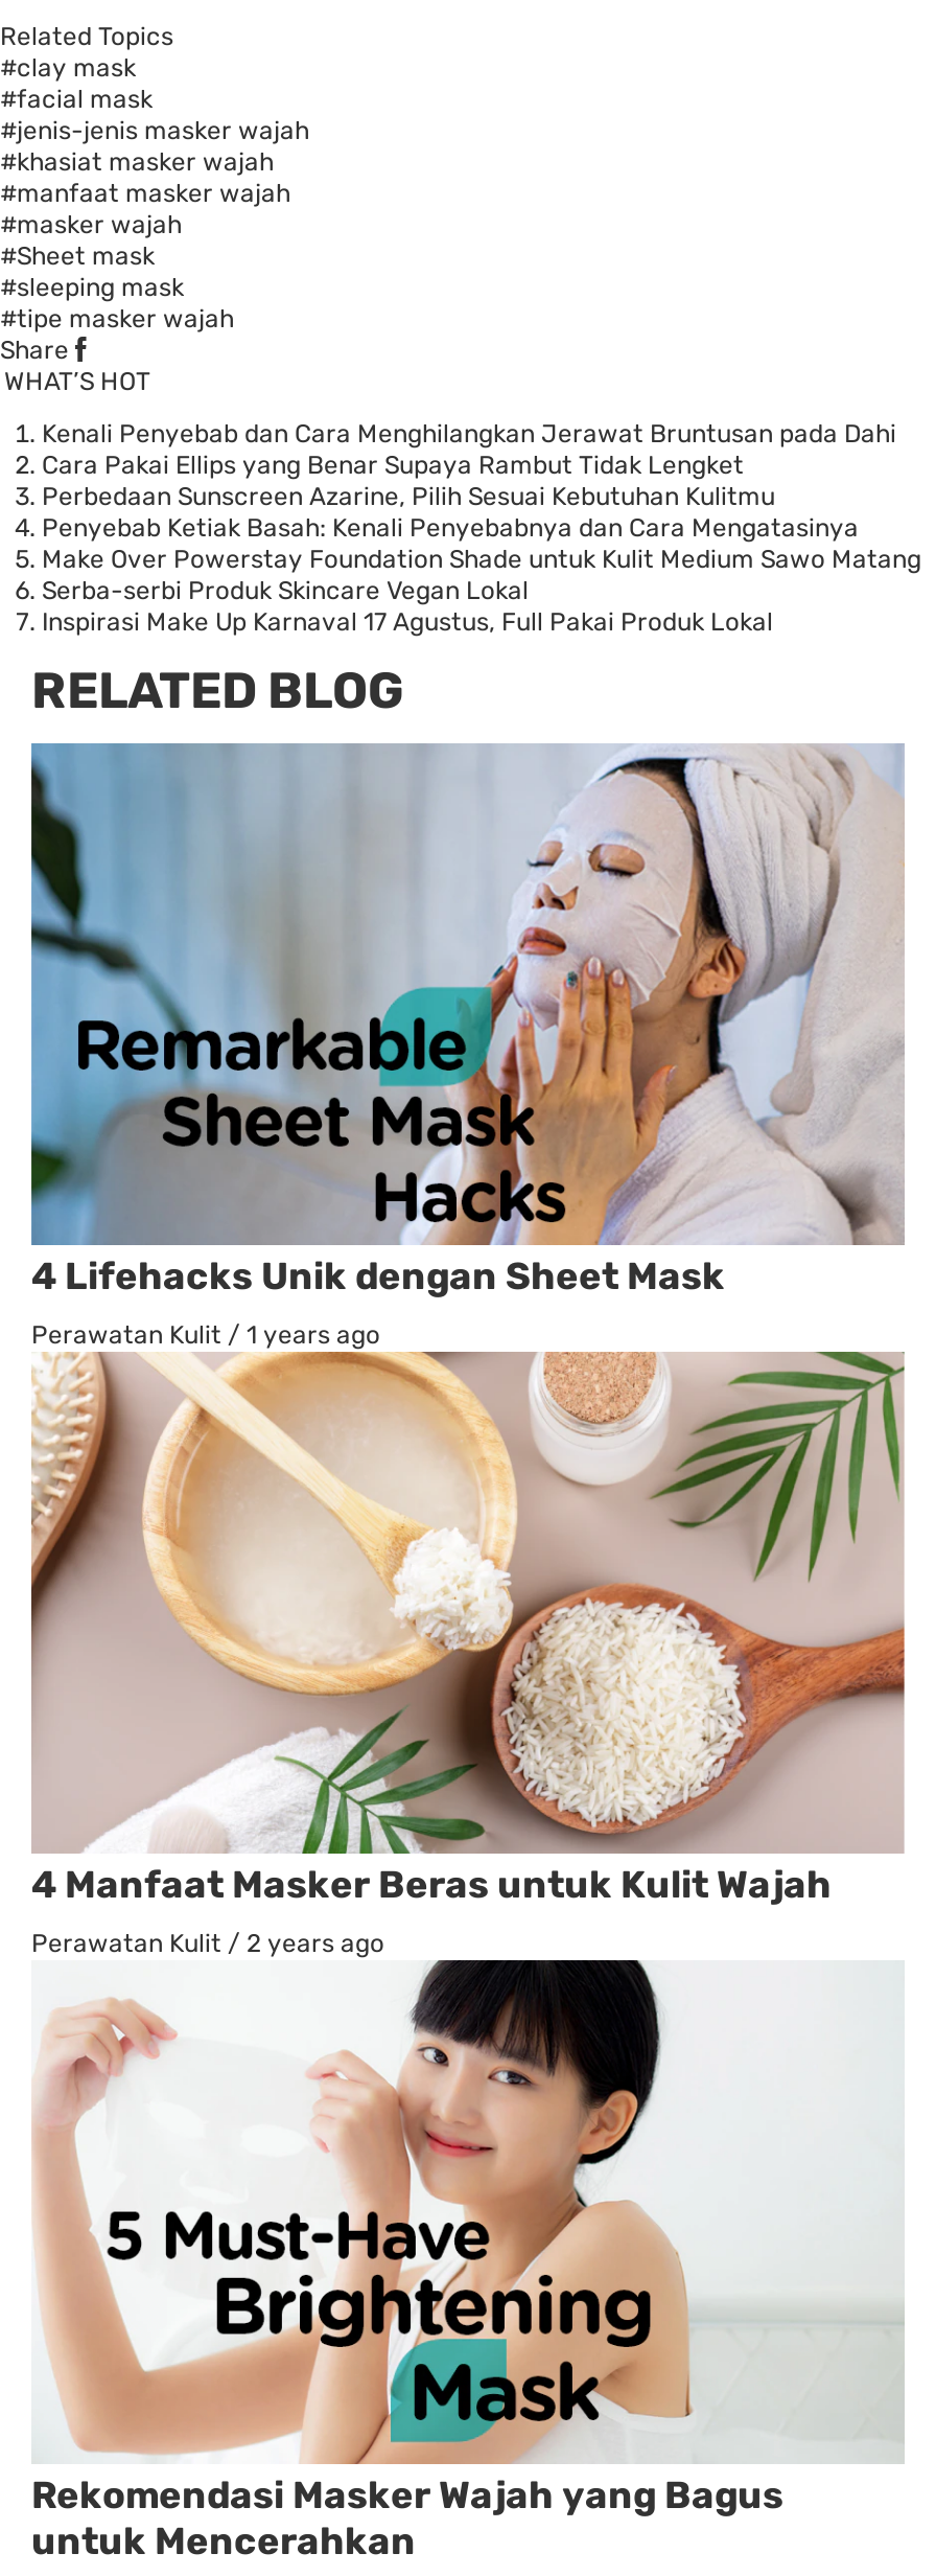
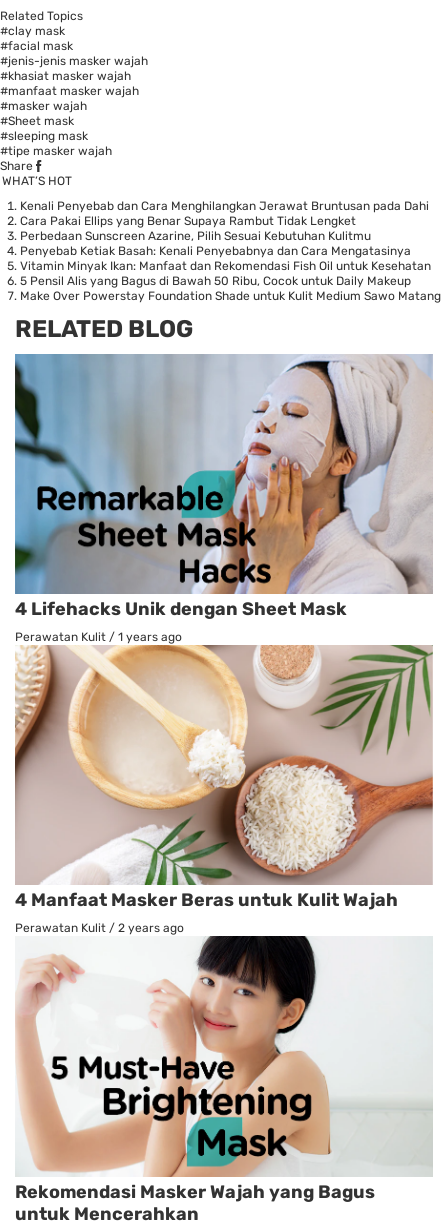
none -> [20,259,431,288] Vitamin Minyak Ikan: Manfaat dan Rekomendasi Fish Oil untuk Kesehatan | 5 Pensil Alis yang Bagus di Bawah 50 Ribu, Cocok untuk Daily Makeup
moved [42,544,921,573] -> [20,289,441,303]: Make Over Powerstay Foundation Shade untuk Kulit Medium Sawo Matang
[42,575,773,636] Serba-serbi Produk Skincare Vegan Lokal | Inspirasi Make Up Karnaval 17 Agustus, Full Pakai Produk Lokal -> none

